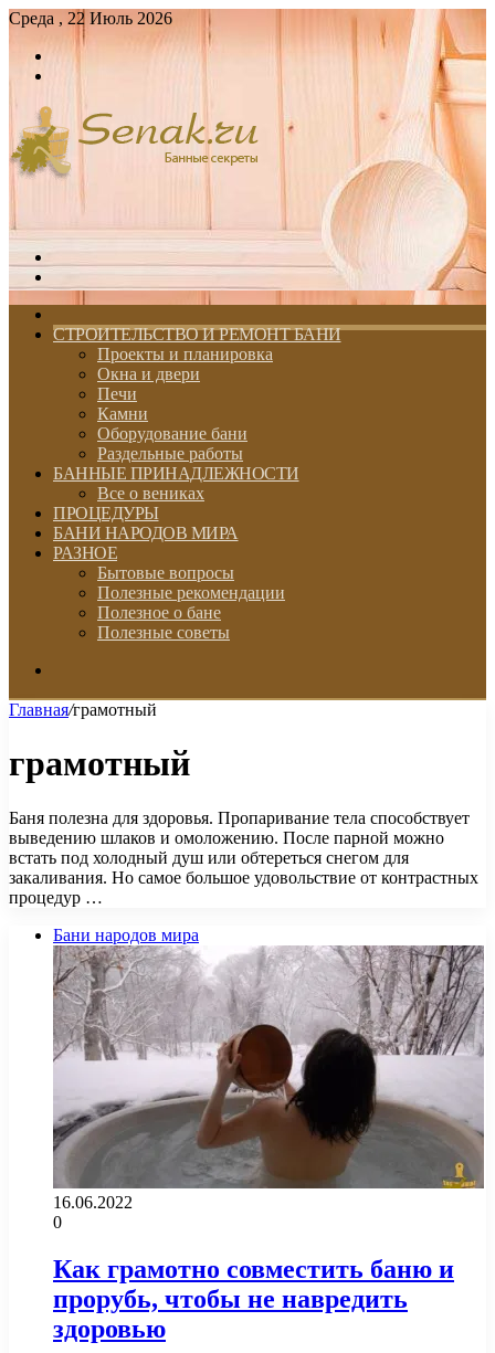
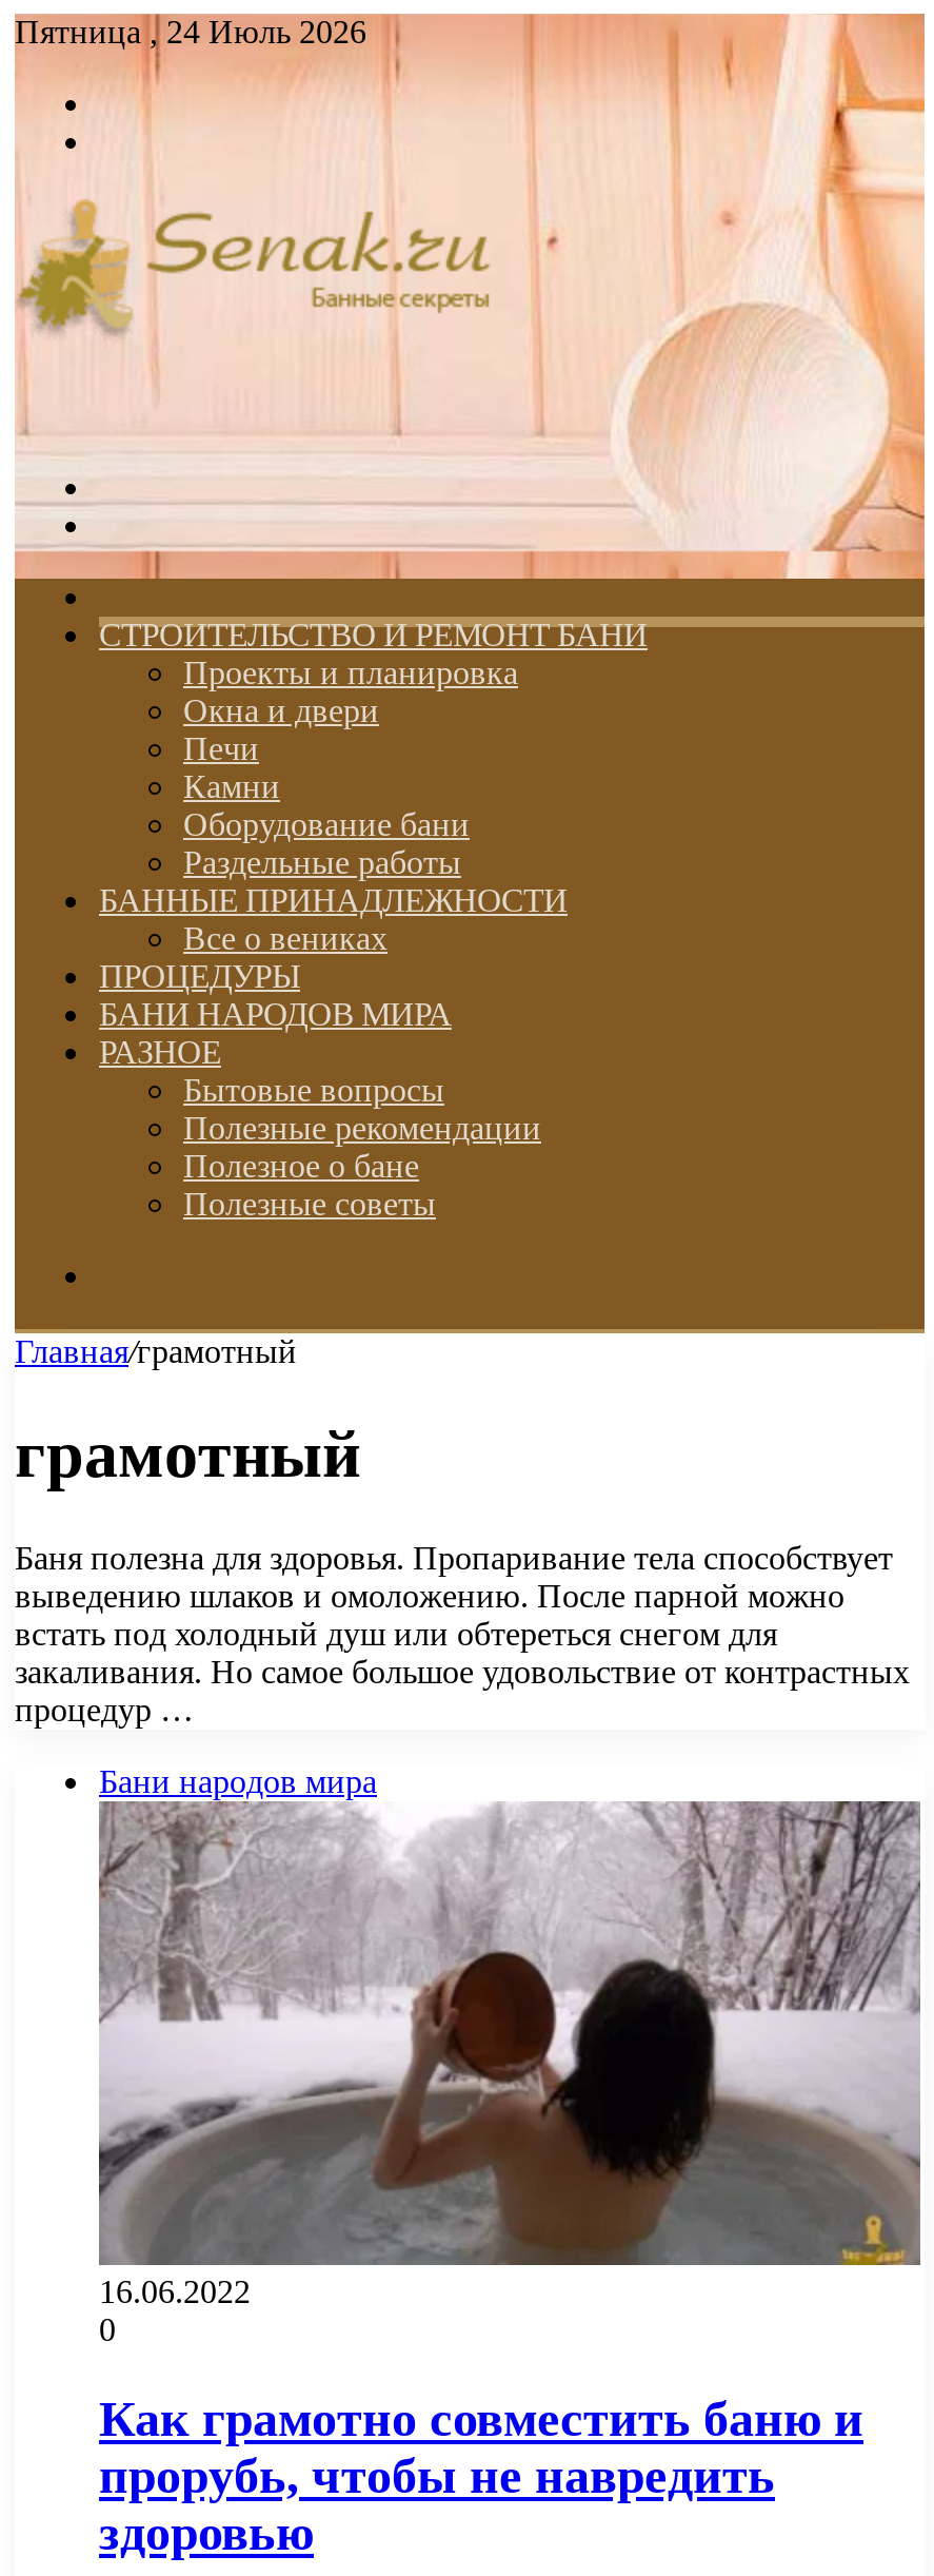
[9,9,172,28] Среда , 22 Июль 2026 -> [15,14,366,50] Пятница , 24 Июль 2026

